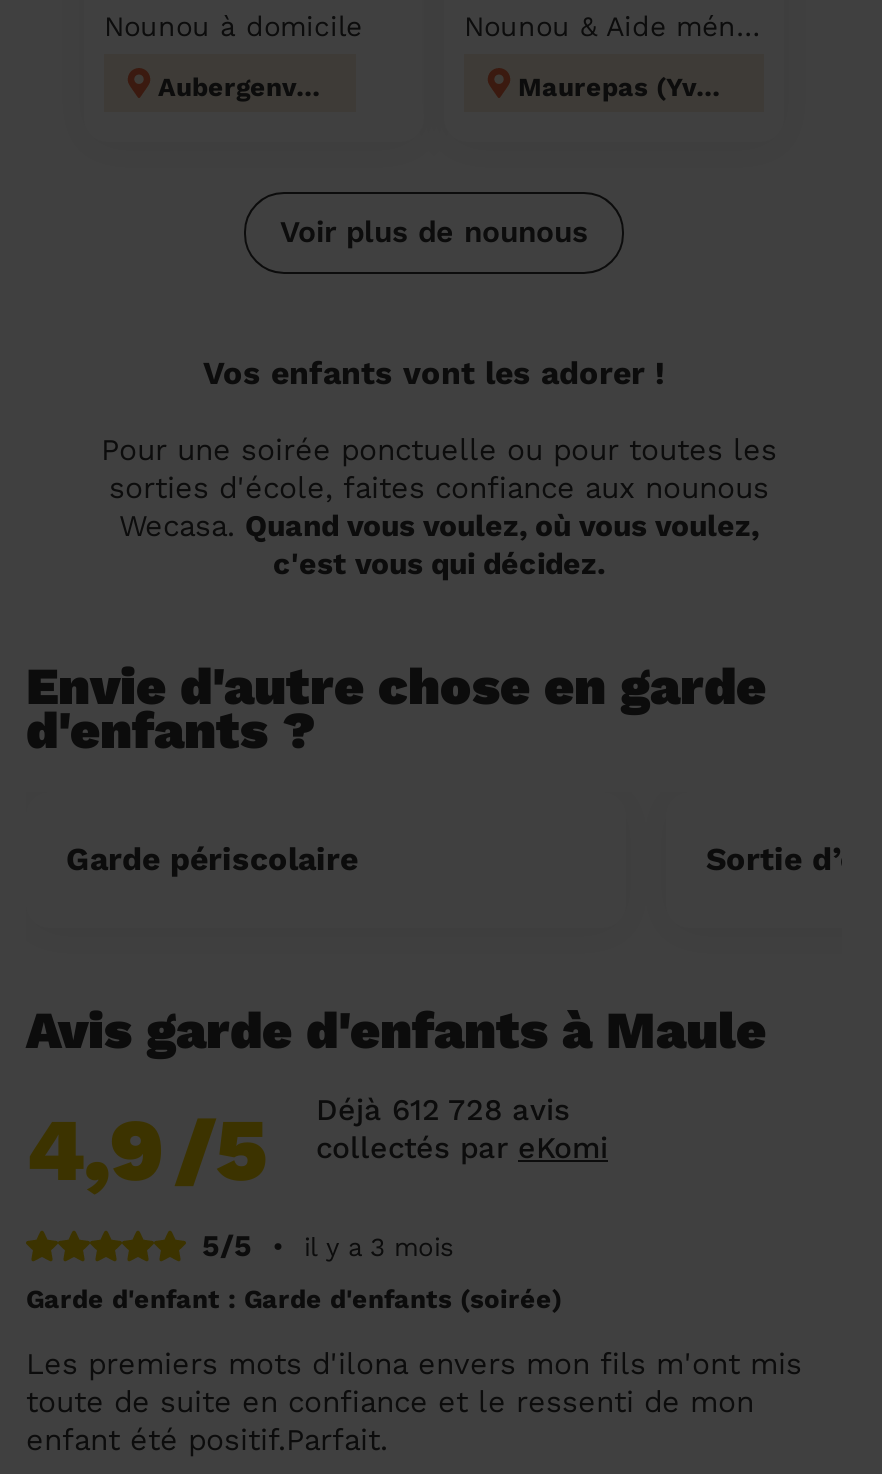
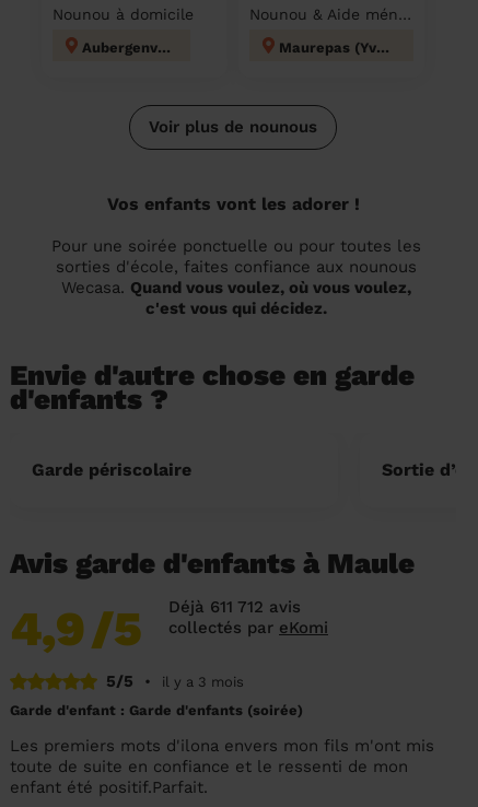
[316,1091,570,1127] Déjà 612 728 avis -> [168,597,301,616] Déjà 611 712 avis

